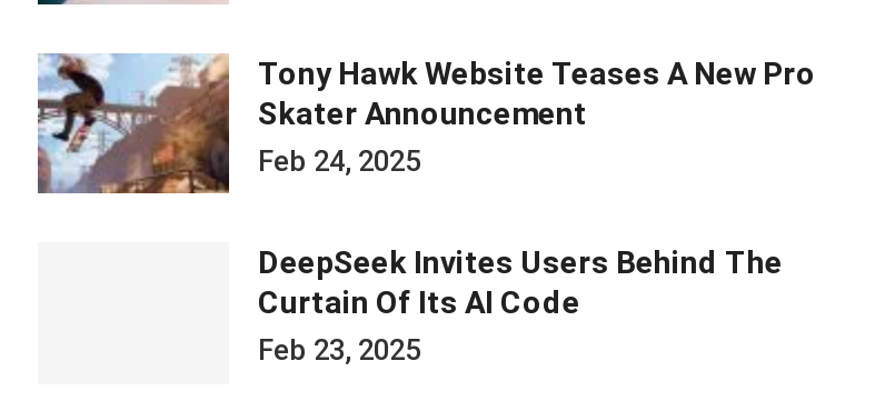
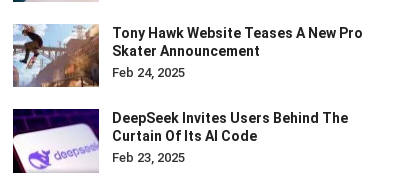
none -> [12,108,100,174] [image]

